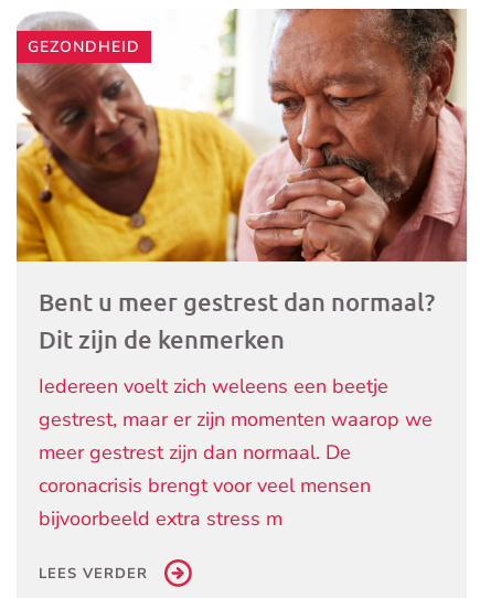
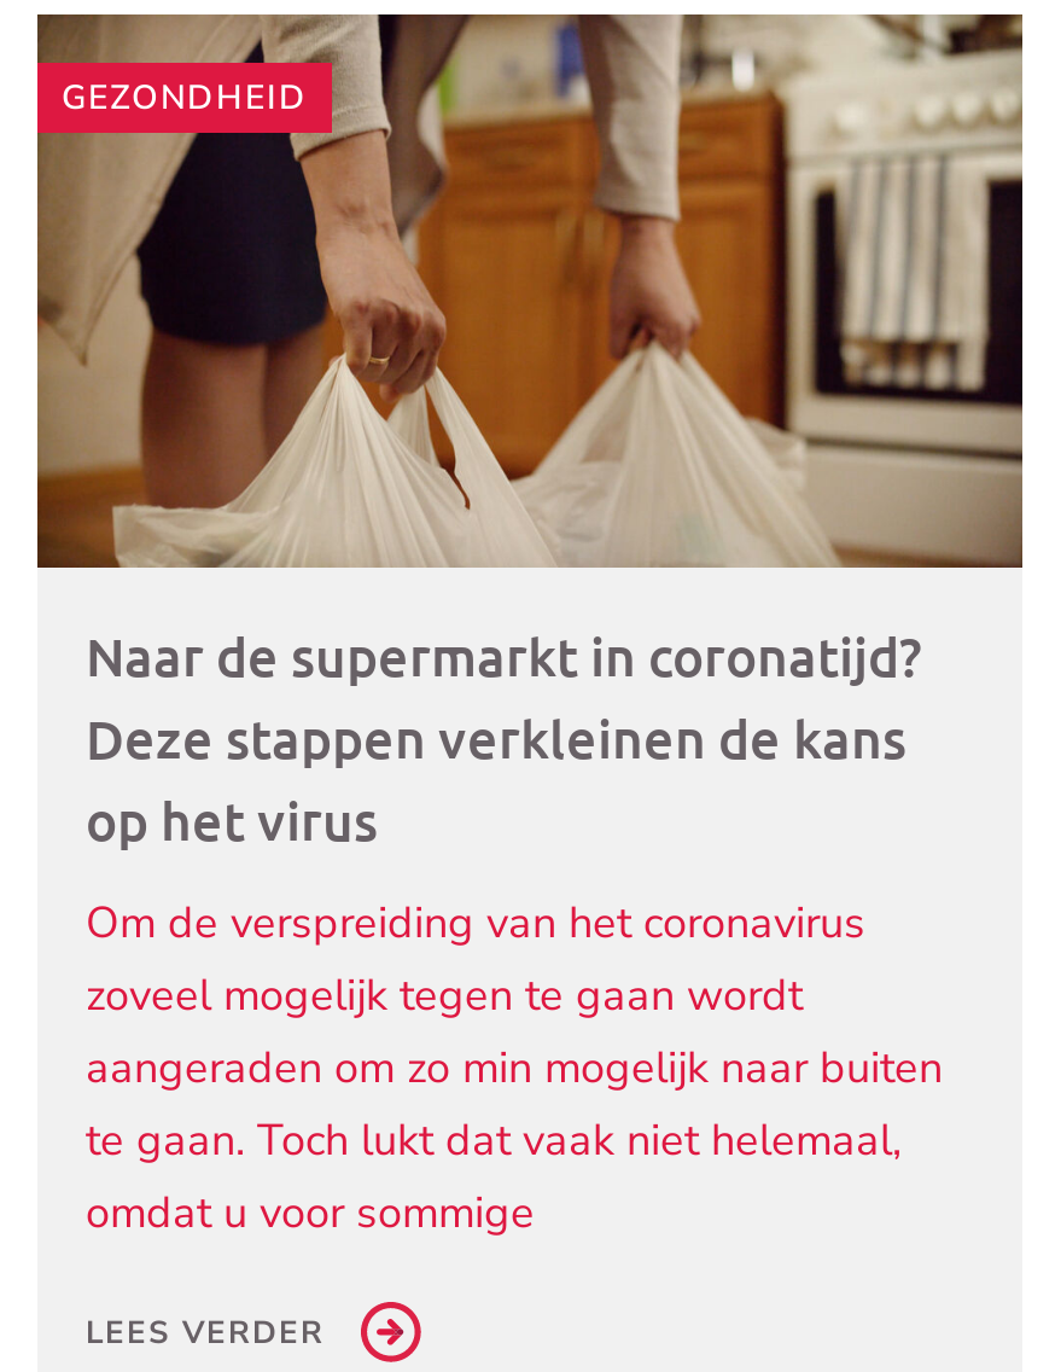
[15,8,468,354] [image] | Bent u meer gestrest dan normaal? | Dit zijn de kenmerken -> [35,12,1025,853] [image] | Naar de supermarkt in coronatijd? | Deze stappen verkleinen de kans | op het virus
[39,373,433,532] Iedereen voelt zich weleens een beetje | gestrest, maar er zijn momenten waarop we | meer gestrest zijn dan normaal. De | coronacrisis brengt voor veel mensen | bijvoorbeeld extra stress m -> [86,894,943,1242] Om de verspreiding van het coronavirus | zoveel mogelijk tegen te gaan wordt | aangeraden om zo min mogelijk naar buiten | te gaan. Toch lukt dat vaak niet helemaal, | omdat u voor sommige

